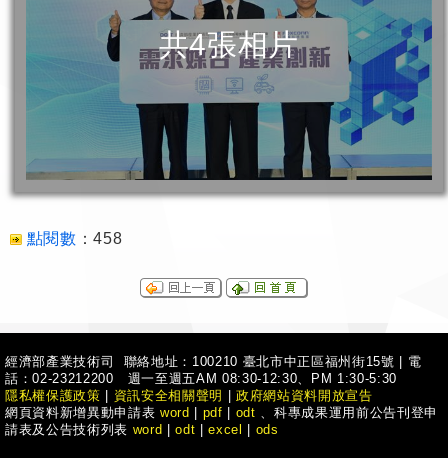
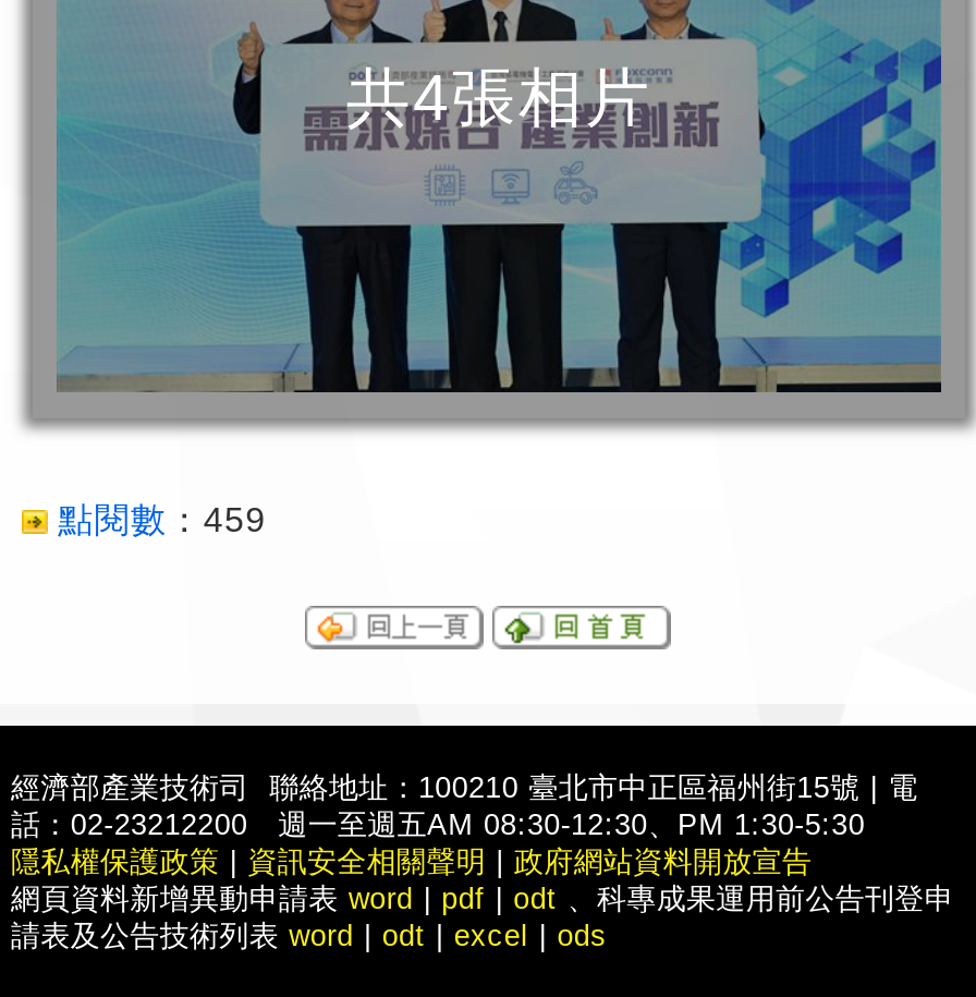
[27,230,122,247] 點閱數：458 -> [58,501,266,538] 點閱數：459

